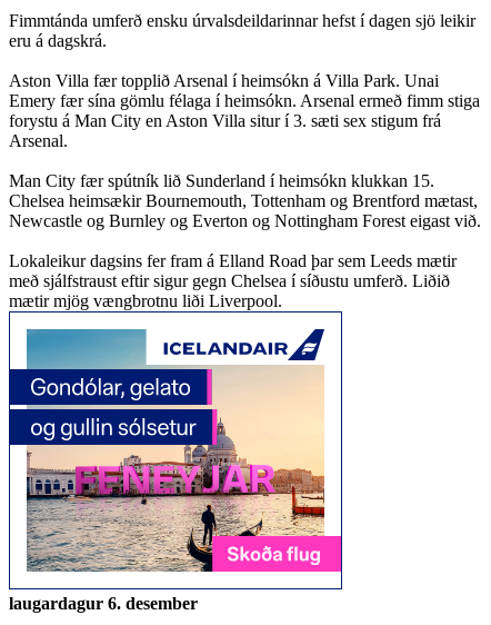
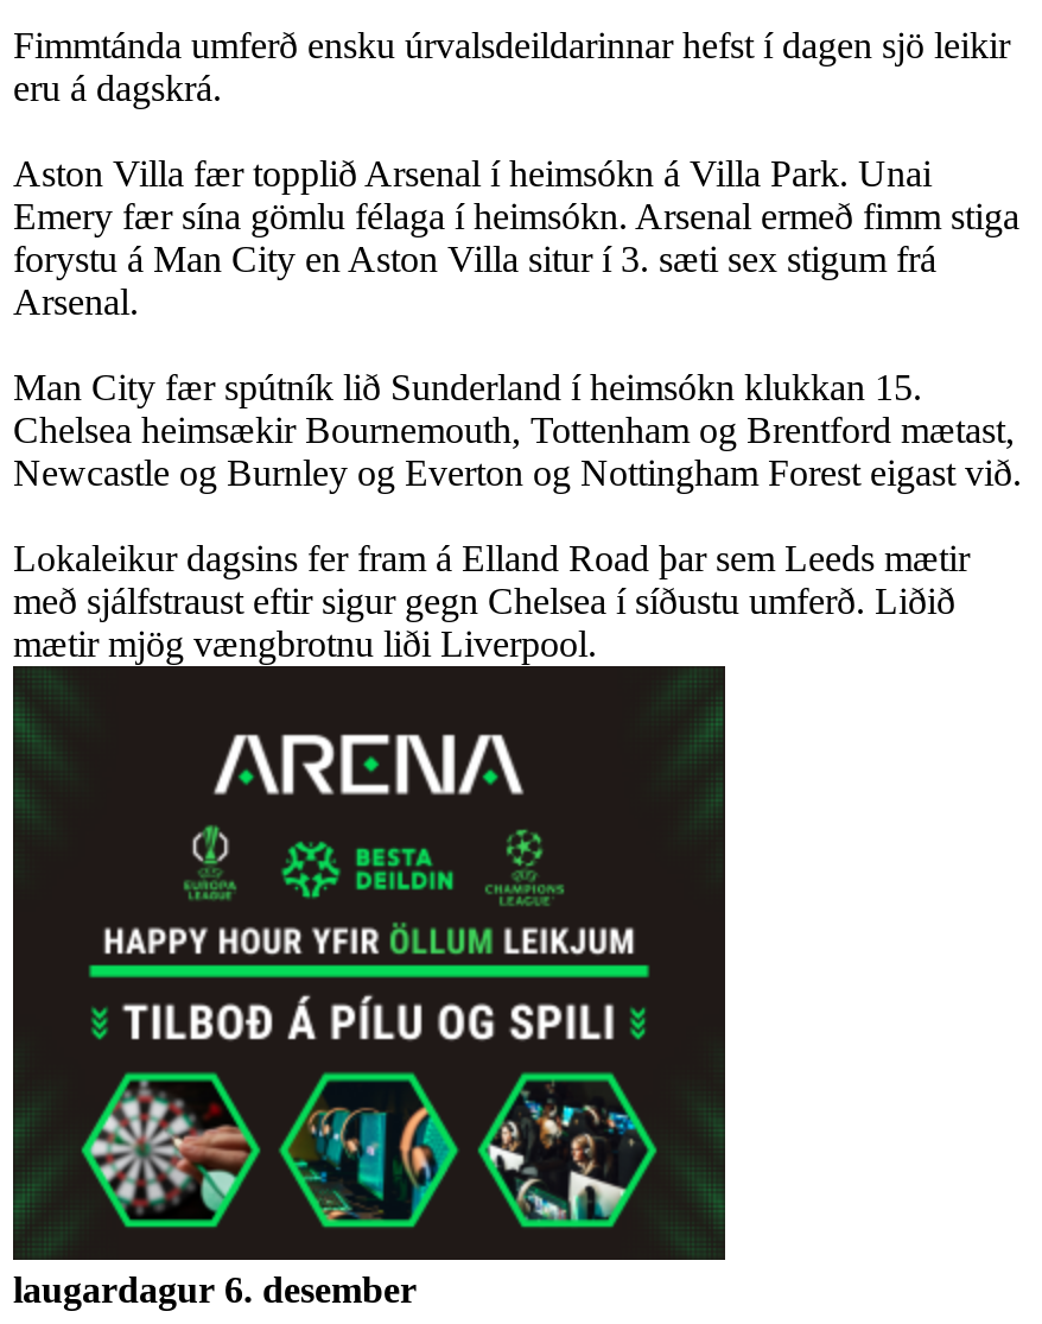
[8,310,343,591] [image] -> [11,664,728,1262] [image]

